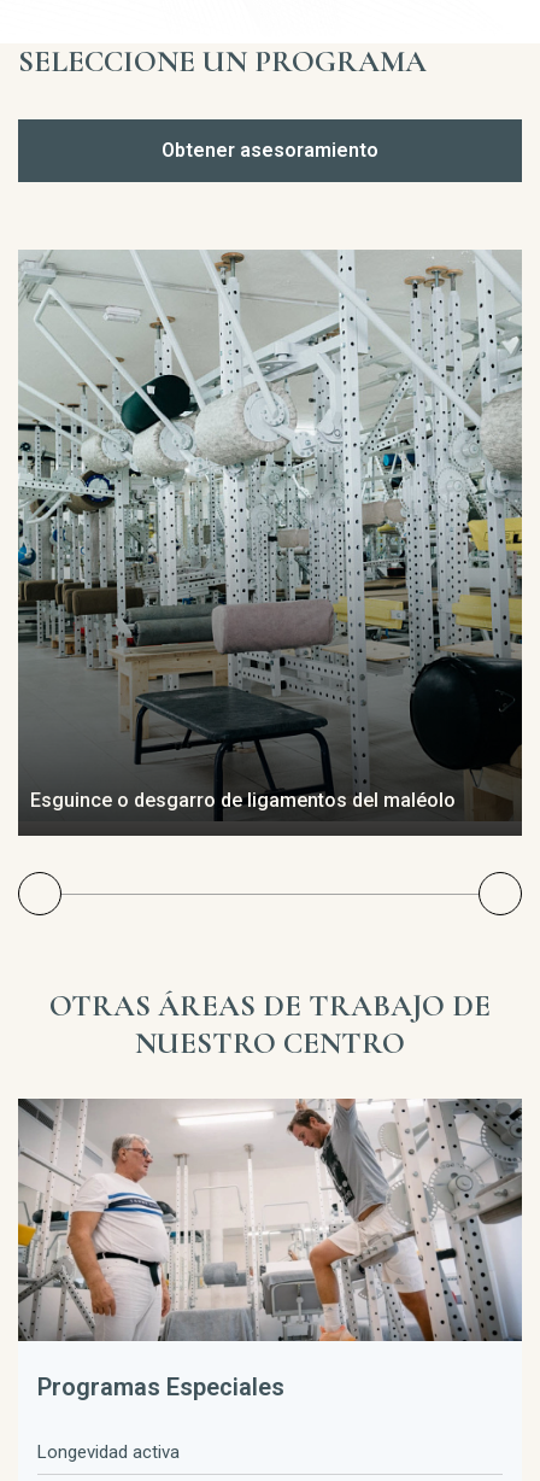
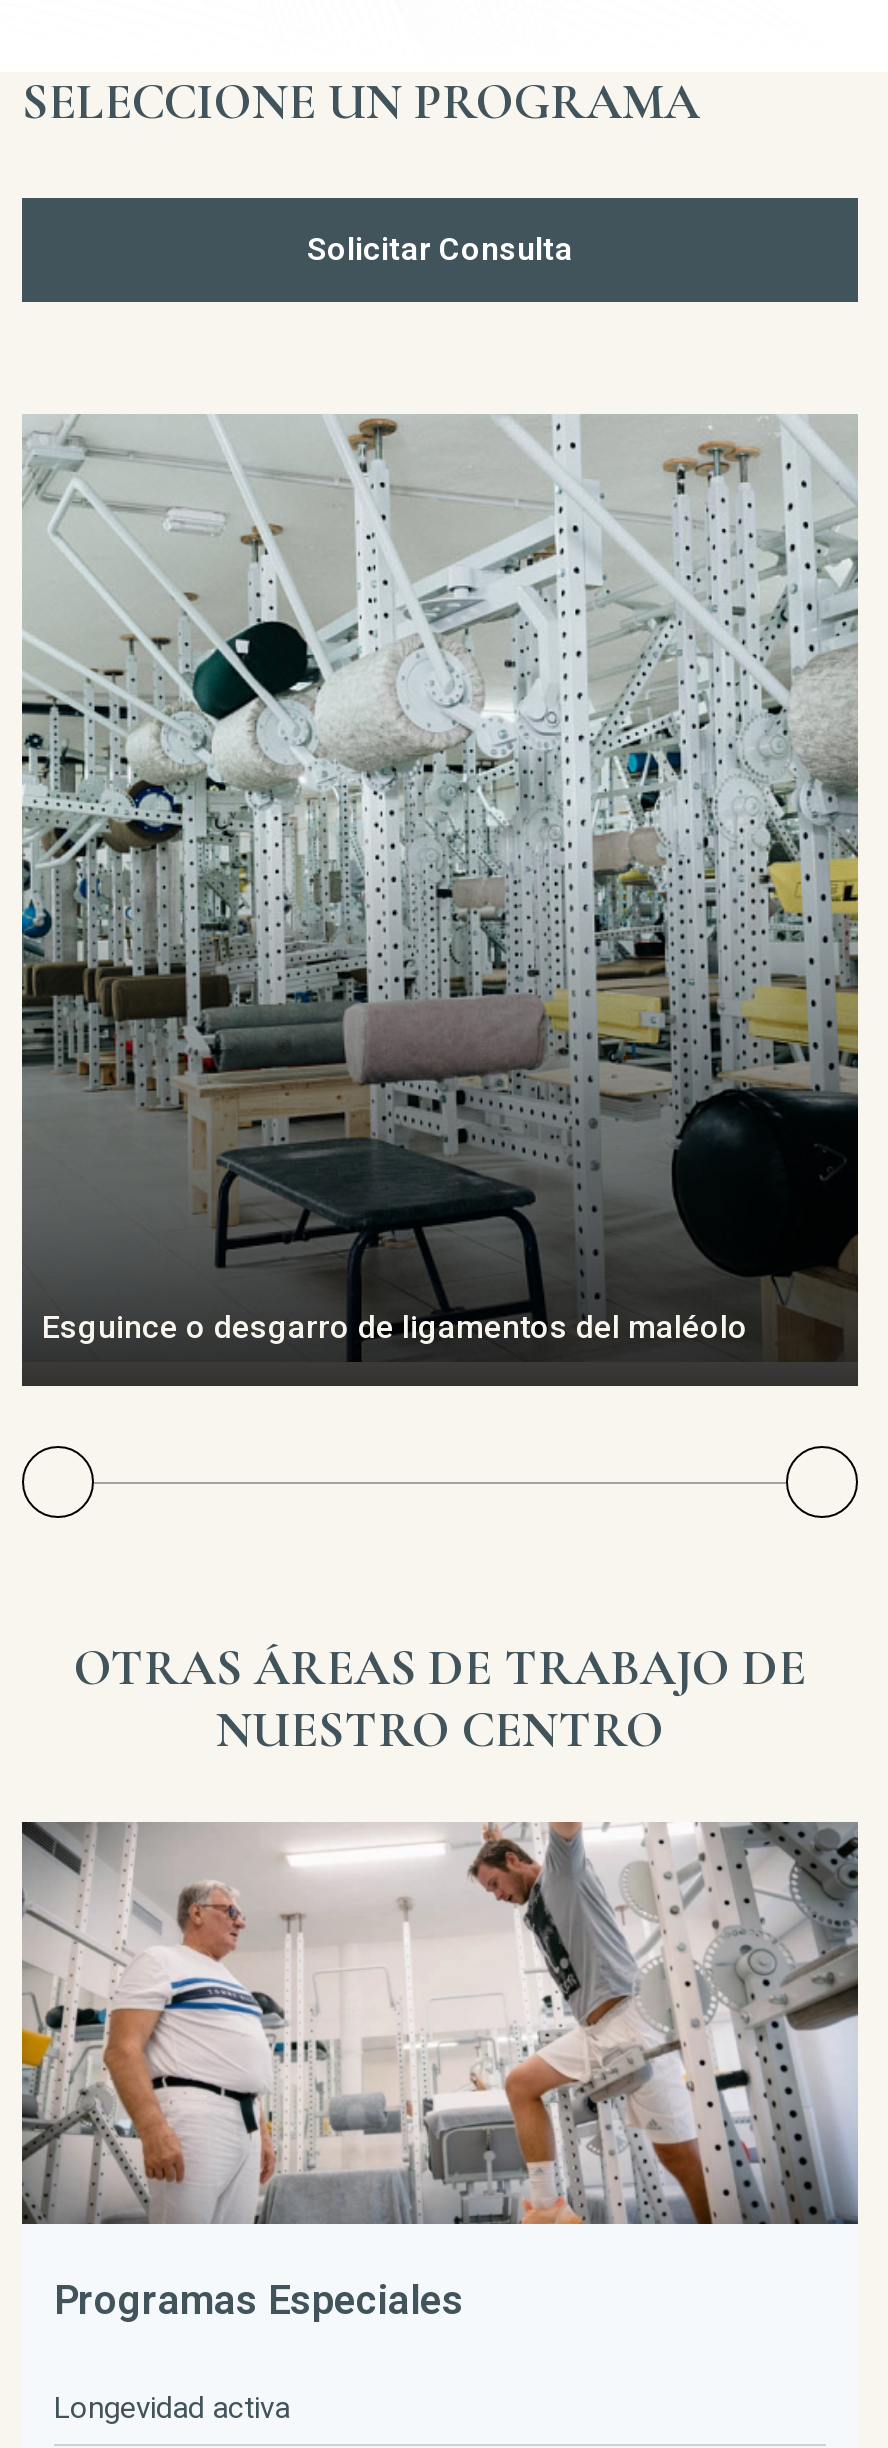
[162,139,378,162] Obtener asesoramiento -> [307,230,573,268] Solicitar Consulta

